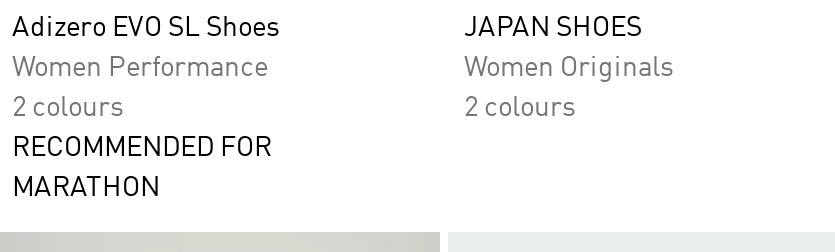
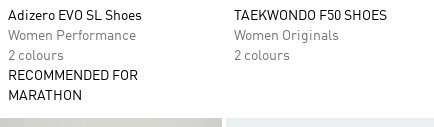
[464,14,642,42] JAPAN SHOES -> [234,9,387,23] TAEKWONDO F50 SHOES

